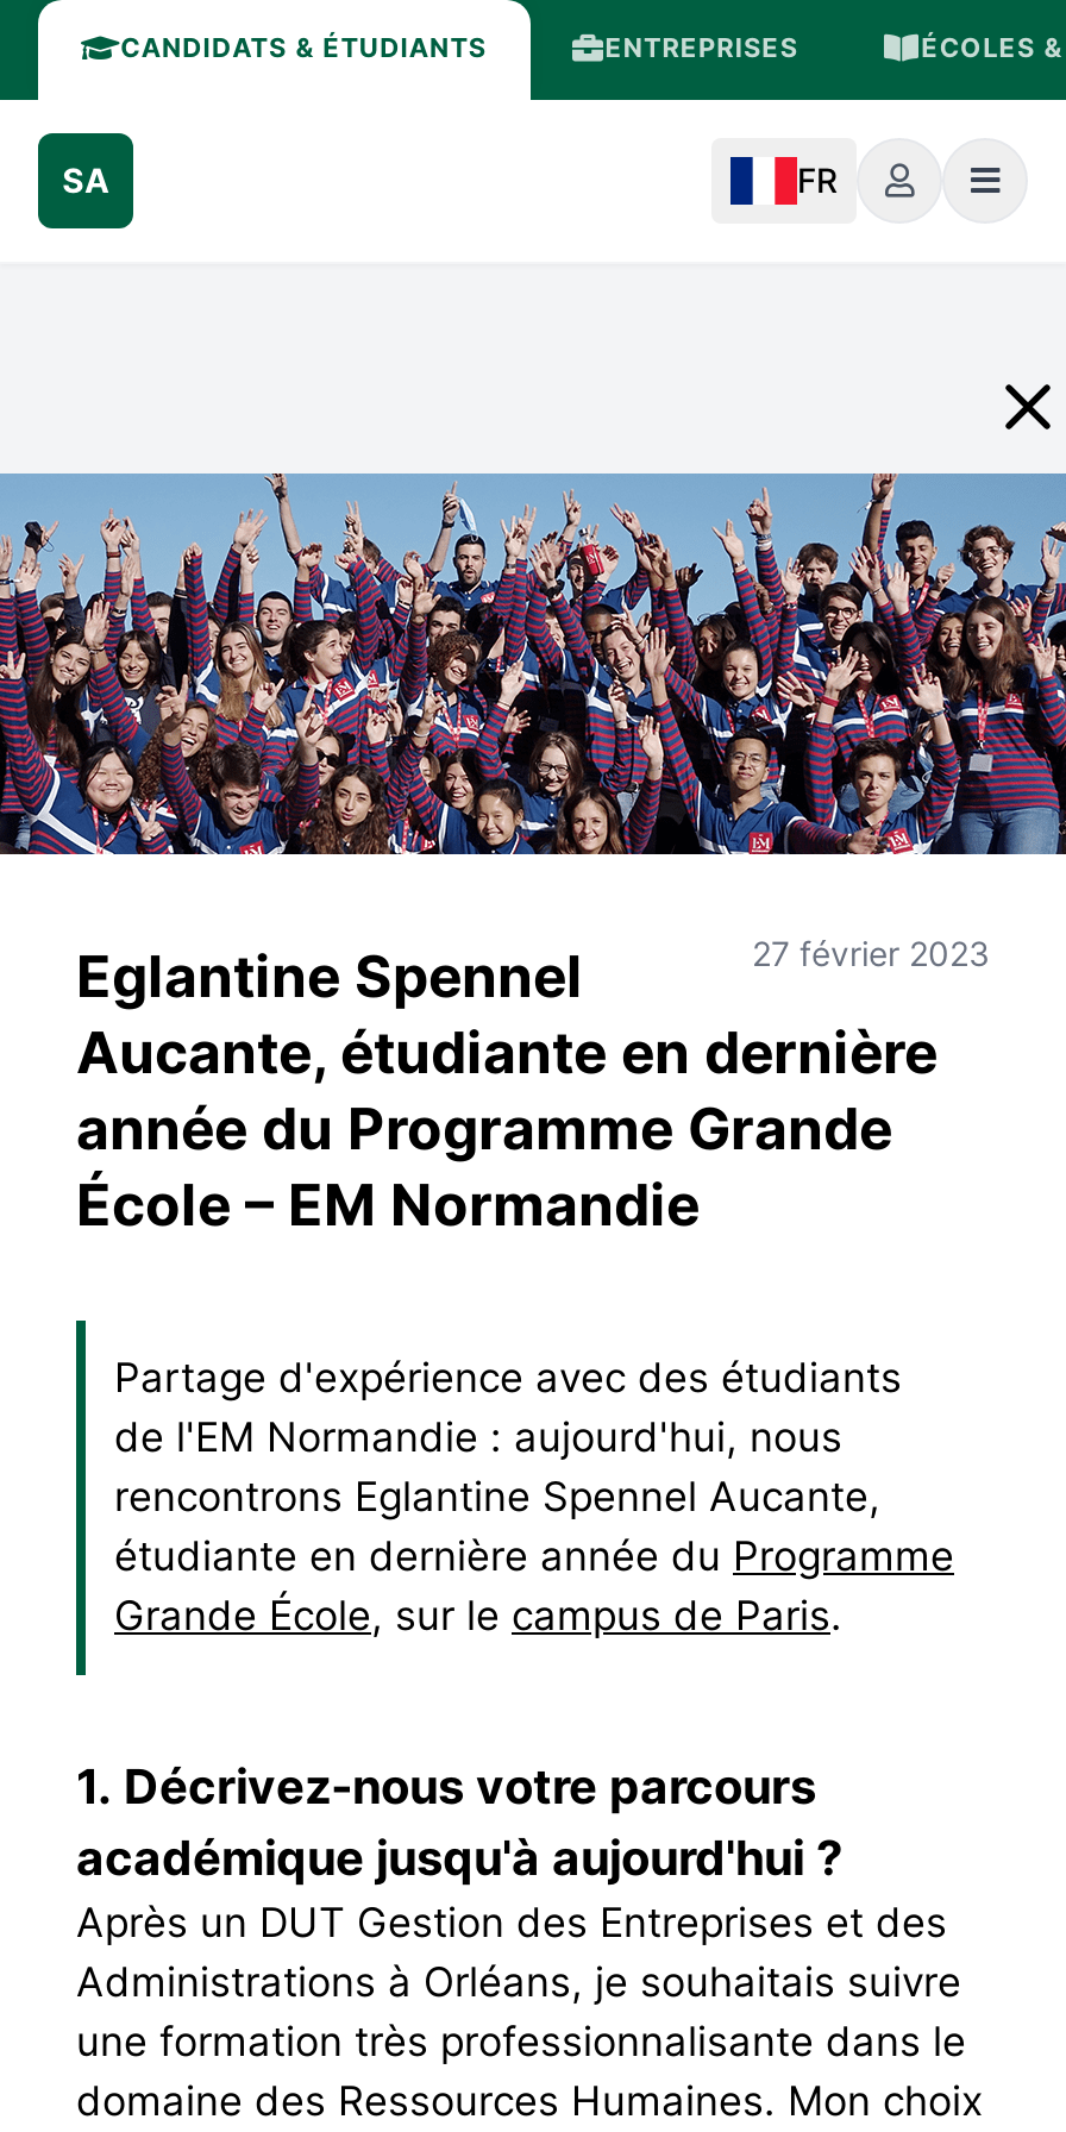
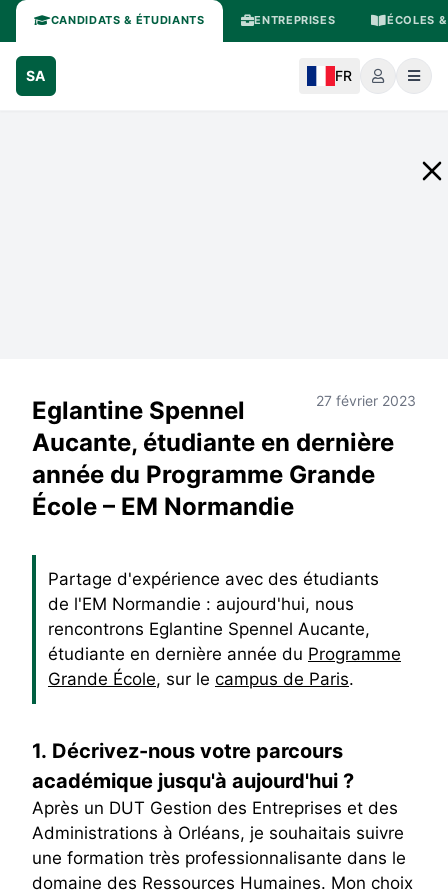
[7,471,1059,857] [image] -> none

